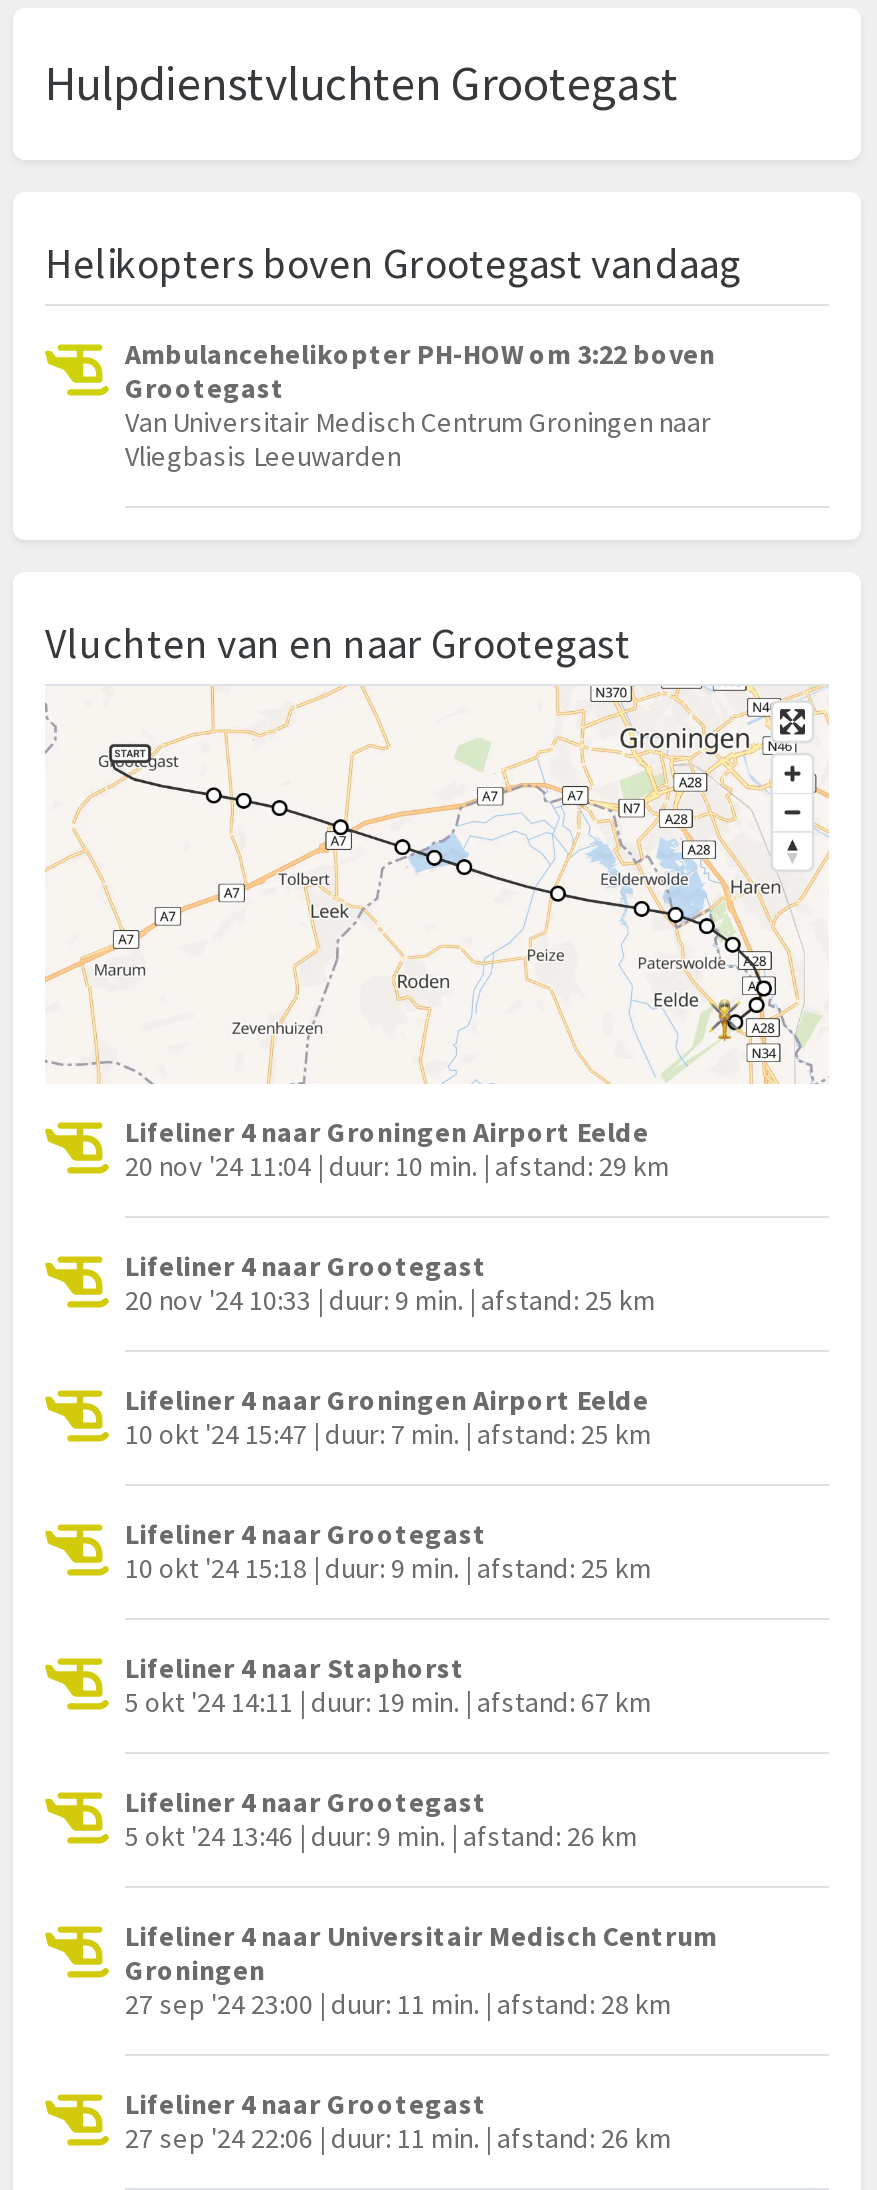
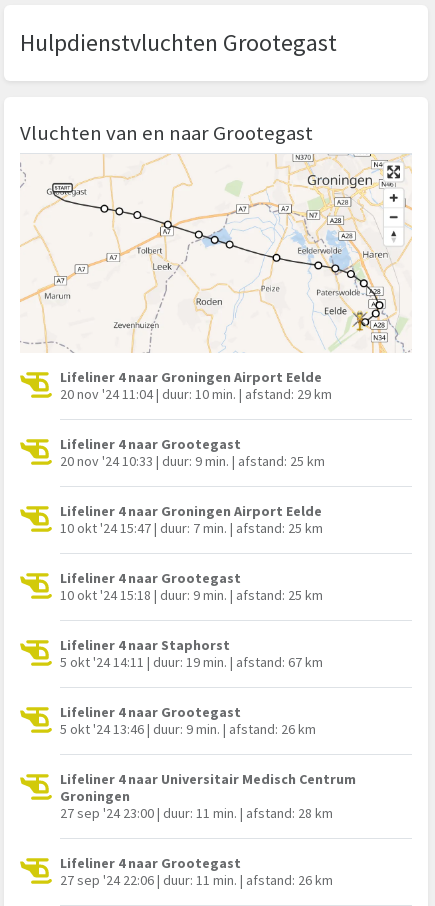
[45,238,741,474] Helikopters boven Grootegast vandaag | Ambulancehelikopter PH-HOW om 3:22 boven | Grootegast | Van Universitair Medisch Centrum Groningen naar | Vliegbasis Leeuwarden -> none

